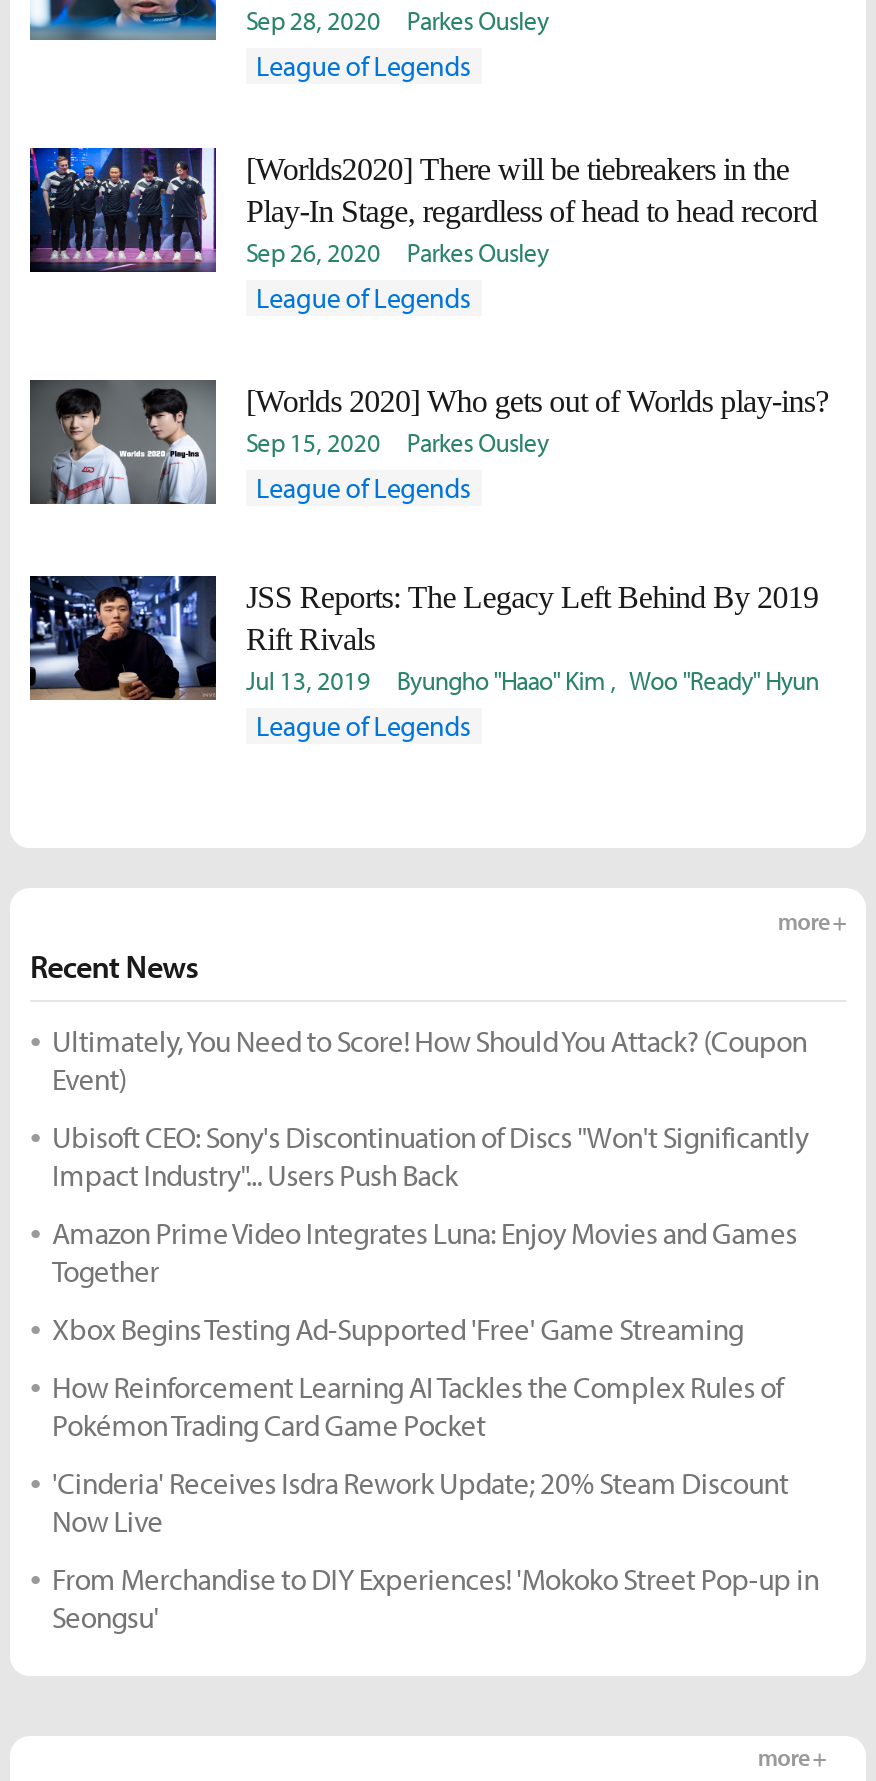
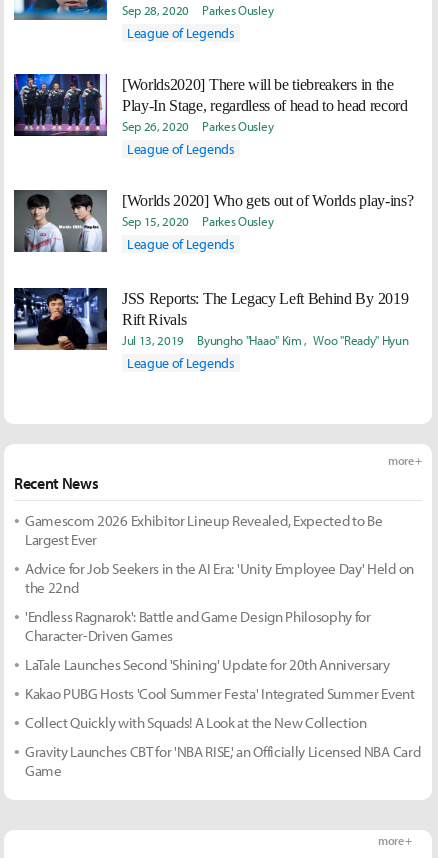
[52,1022,807,1098] Ultimately, You Need to Score! How Should You Attack? (Coupon | Event) -> [25,511,382,549] Gamescom 2026 Exhibitor Lineup Revealed, Expected to Be | Largest Ever
[52,1118,808,1194] Ubisoft CEO: Sony's Discontinuation of Discs "Won't Significantly | Impact Industry"... Users Push Back -> [25,559,414,597] Advice for Job Seekers in the AI Era: 'Unity Employee Day' Held on | the 22nd
[52,1214,797,1290] Amazon Prime Video Integrates Luna: Enjoy Movies and Games | Together -> [25,607,371,645] 'Endless Ragnarok': Battle and Game Design Philosophy for | Character-Driven Games
[52,1310,743,1348] Xbox Begins Testing Ad-Supported 'Free' Game Streaming -> [25,655,390,674] LaTale Launches Second 'Shining' Update for 20th Anniversary
[52,1368,783,1444] How Reinforcement Learning AI Tackles the Complex Rules of | Pokémon Trading Card Game Pocket -> [25,684,415,703] Kakao PUBG Hosts 'Cool Summer Festa' Integrated Summer Event
[52,1464,788,1540] 'Cinderia' Receives Isdra Rework Update; 20% Steam Discount | Now Live -> [25,713,367,732] Collect Quickly with Squads! A Look at the New Collection
[52,1560,819,1636] From Merchandise to DIY Experiences! 'Mokoko Street Pop-up in | Seongsu' -> [25,742,420,780] Gravity Launches CBT for 'NBA RISE,' an Officially Licensed NBA Card | Game

